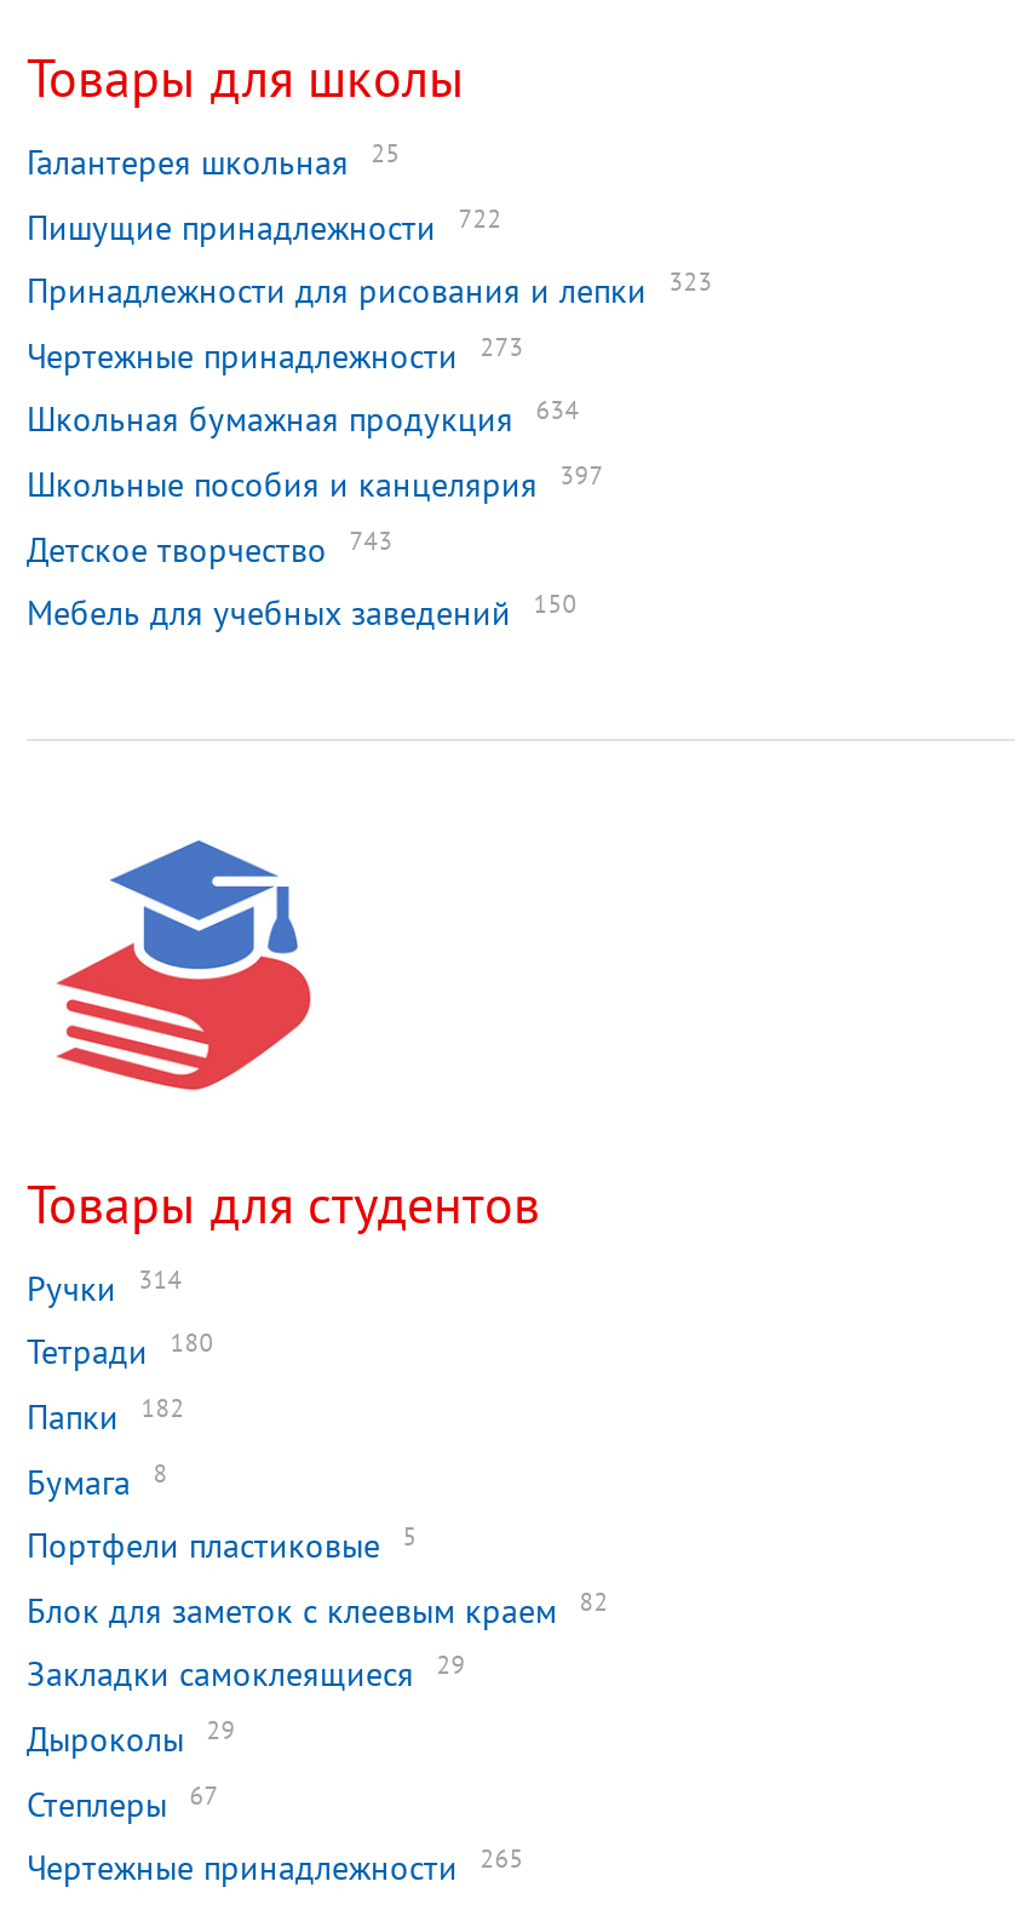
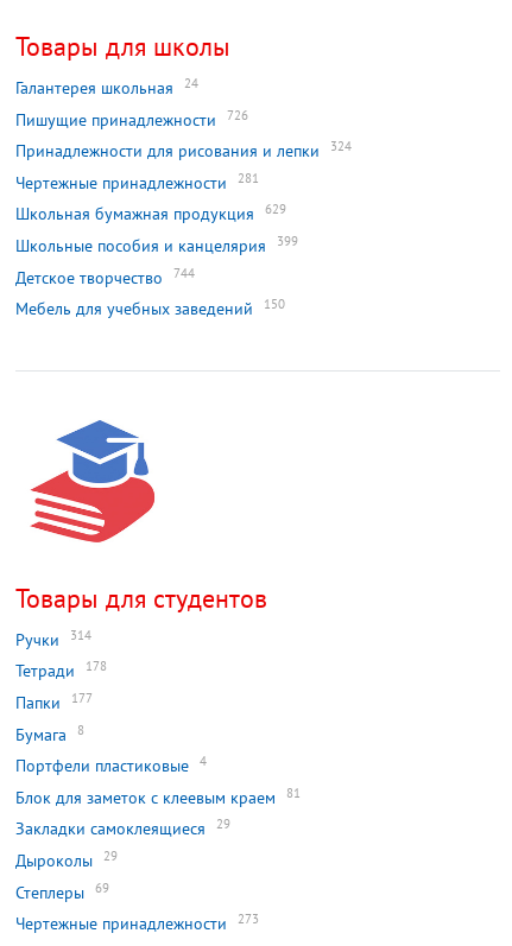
[27,136,400,184] Галантерея школьная 25 -> [15,75,199,99] Галантерея школьная 24
[27,200,502,249] Пишущие принадлежности 722 -> [15,106,249,130] Пишущие принадлежности 726
[27,265,712,313] Принадлежности для рисования и лепки 323 -> [15,138,352,162] Принадлежности для рисования и лепки 324
[27,329,524,378] Чертежные принадлежности 273 -> [15,170,259,193] Чертежные принадлежности 281
[27,394,579,442] Школьная бумажная продукция 634 -> [15,201,287,225] Школьная бумажная продукция 629
[27,458,603,507] Школьные пособия и канцелярия 397 -> [15,233,298,257] Школьные пособия и канцелярия 399
[27,522,393,571] Детское творчество 743 -> [15,264,195,288] Детское творчество 744
[27,1326,214,1374] Тетради 180 -> [15,658,107,682] Тетради 178
[27,1390,185,1439] Папки 182 -> [15,690,93,713] Папки 177
[27,1519,417,1568] Портфели пластиковые 5 -> [15,753,207,777] Портфели пластиковые 4
[27,1584,608,1632] Блок для заметок с клеевым краем 82 -> [15,784,301,808] Блок для заметок с клеевым краем 81
[27,1777,218,1825] Степлеры 67 -> [15,879,110,903] Степлеры 69
[27,1841,524,1890] Чертежные принадлежности 265 -> [15,911,259,934] Чертежные принадлежности 273

